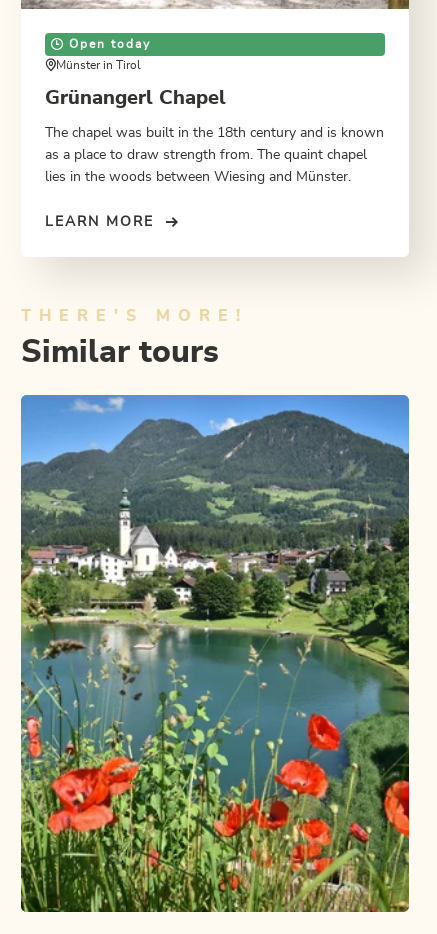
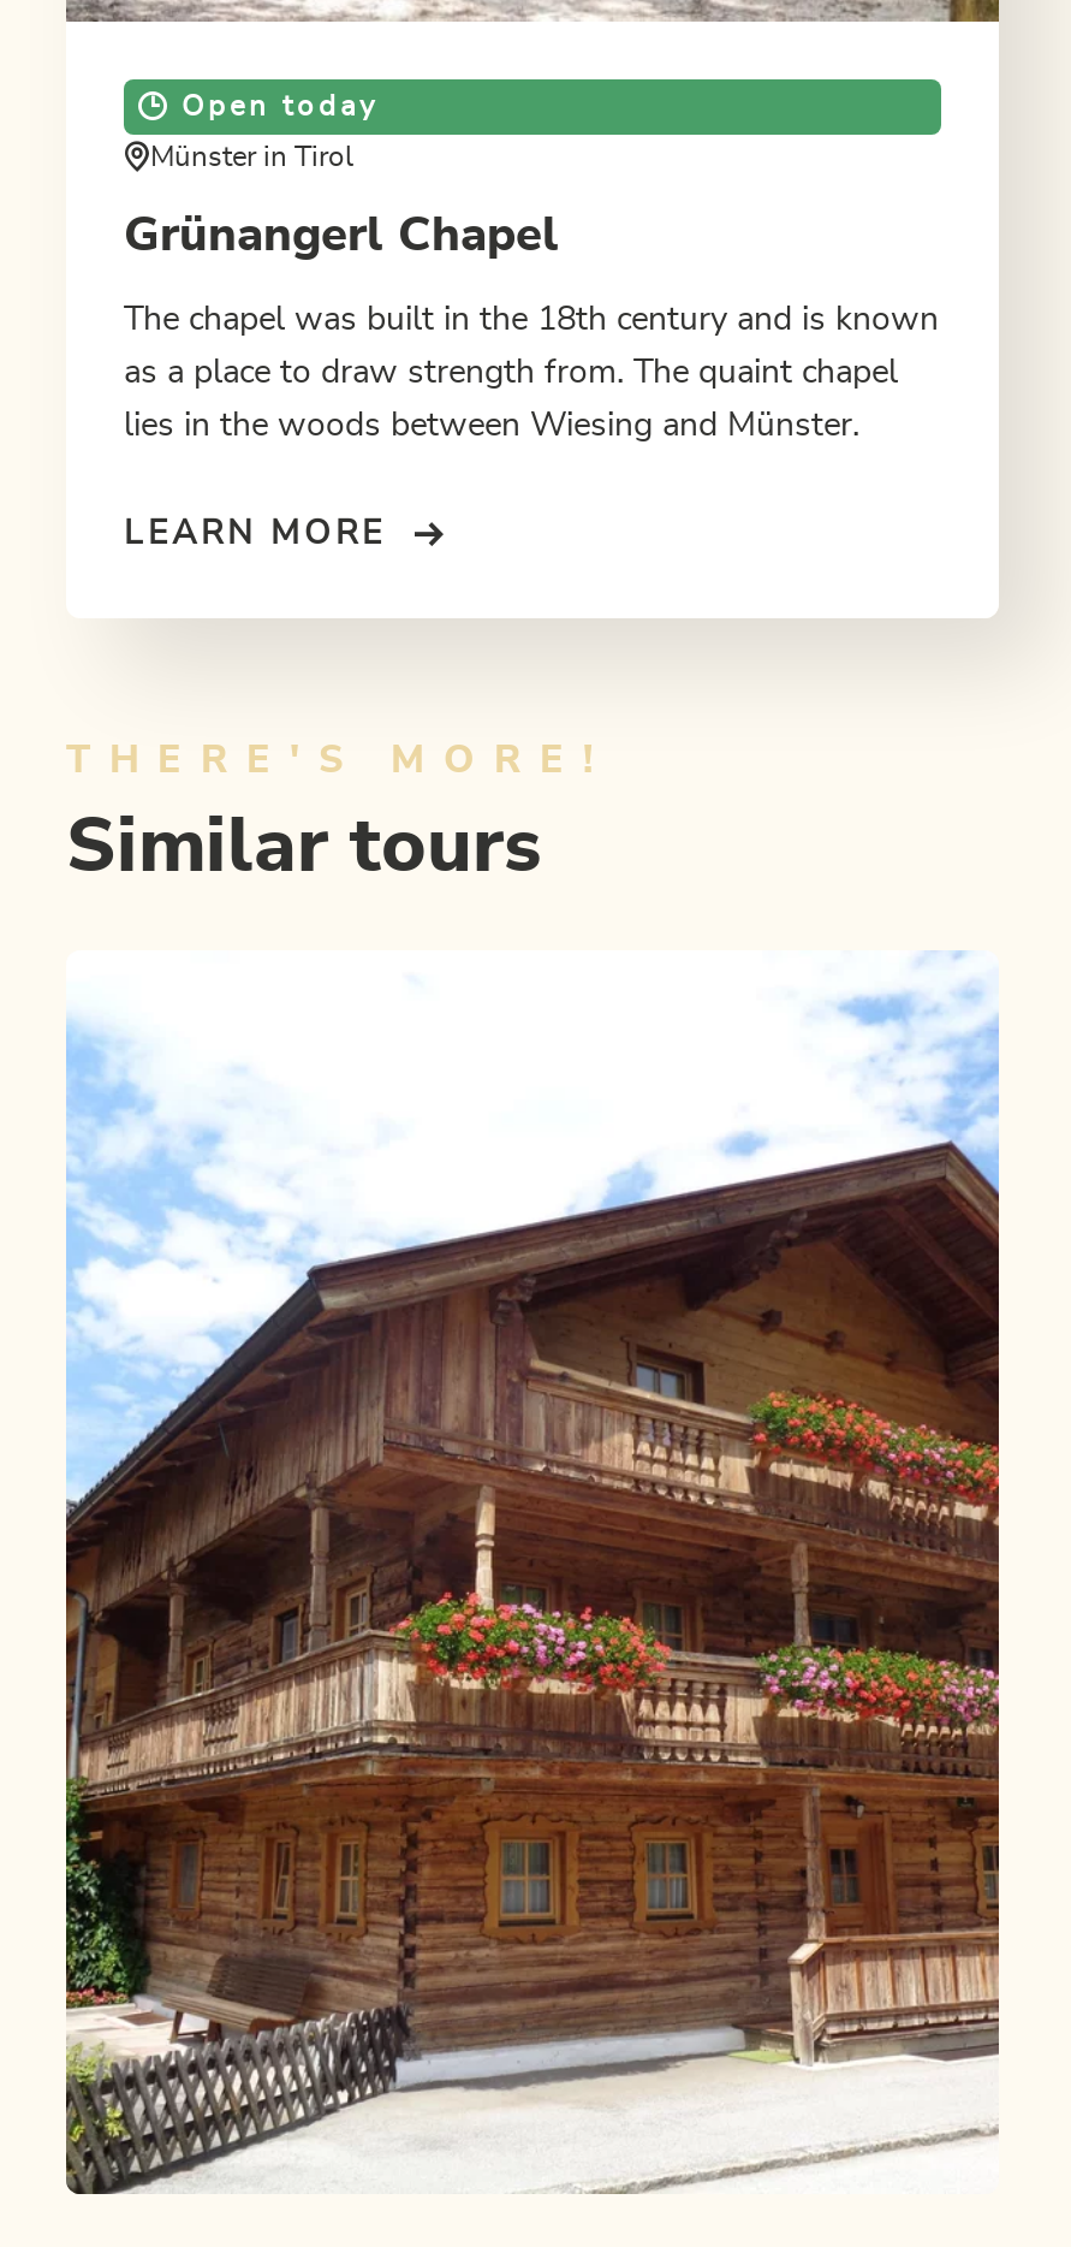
[20,394,410,913] [image] -> [64,950,1001,2194] [image]

